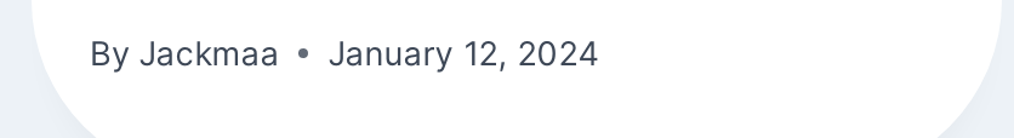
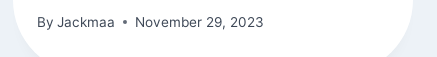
[90,34,600,73] By Jackmaa January 12, 2024 -> [37,14,264,30] By Jackmaa November 29, 2023

